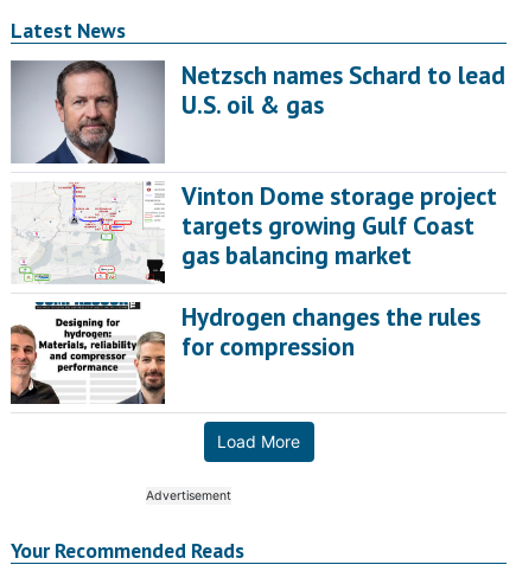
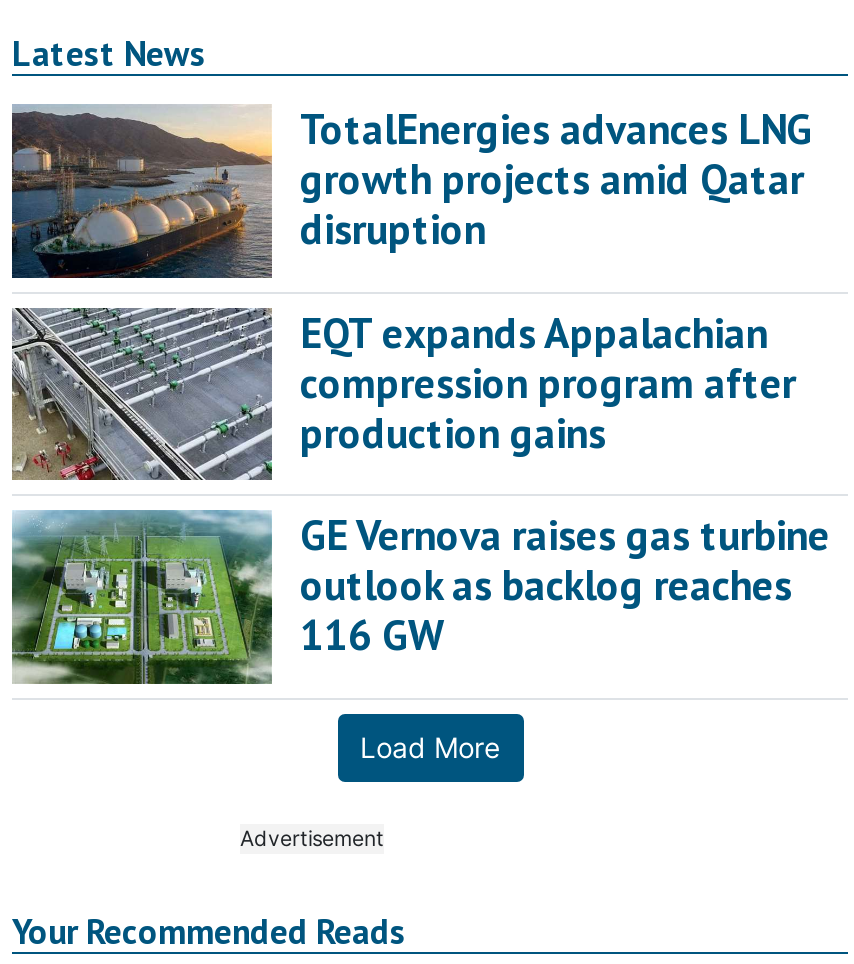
[11,59,505,165] [image] | Netzsch names Schard to lead | U.S. oil & gas -> [10,102,812,280] [image] | TotalEnergies advances LNG | growth projects amid Qatar | disruption
[11,180,497,283] [image] | Vinton Dome storage project | targets growing Gulf Coast | gas balancing market -> [10,306,796,482] [image] | EQT expands Appalachian | compression program after | production gains
[9,300,480,405] [image] | Hydrogen changes the rules | for compression -> [10,508,830,686] [image] | GE Vernova raises gas turbine | outlook as backlog reaches | 116 GW

